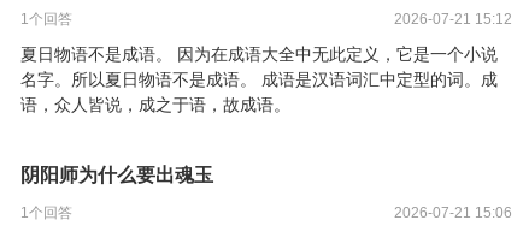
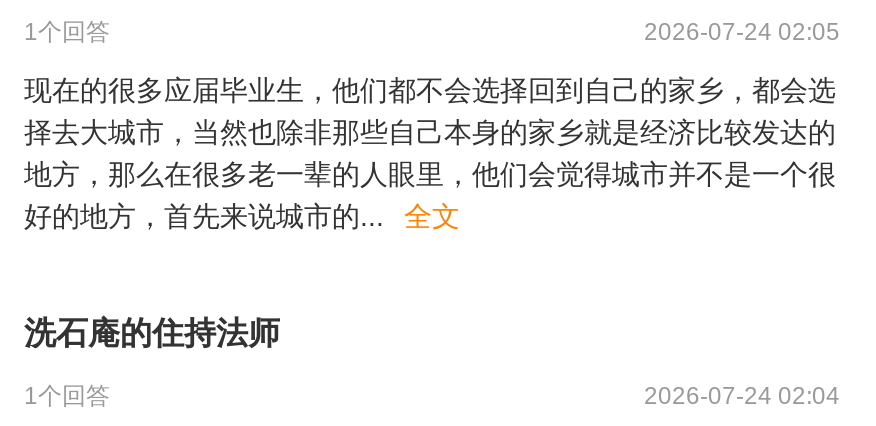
[394,11,512,28] 2026-07-21 15:12 -> [644,18,840,46] 2026-07-24 02:05
[20,44,498,114] 夏日物语不是成语。 因为在成语大全中无此定义，它是一个小说 | 名字。所以夏日物语不是成语。 成语是汉语词汇中定型的词。成 | 语，众人皆说，成之于语，故成语。 -> [24,74,836,232] 现在的很多应届毕业生，他们都不会选择回到自己的家乡，都会选 | 择去大城市，当然也除非那些自己本身的家乡就是经济比较发达的 | 地方，那么在很多老一辈的人眼里，他们会觉得城市并不是一个很 | 好的地方，首先来说城市的... | 全文
[20,165,213,185] 阴阳师为什么要出魂玉 -> [24,316,280,350] 洗石庵的住持法师
[394,204,512,221] 2026-07-21 15:06 -> [644,382,840,410] 2026-07-24 02:04

